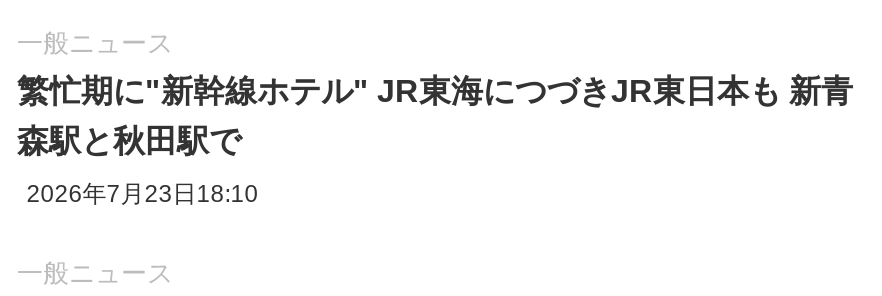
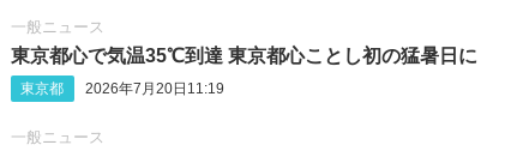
[17,74,853,208] 繁忙期に"新幹線ホテル" JR東海につづきJR東日本も 新青 | 森駅と秋田駅で | 2026年7月23日18:10 -> [11,45,477,97] 東京都心で気温35℃到達 東京都心ことし初の猛暑日に | 東京都 | 2026年7月20日11:19

